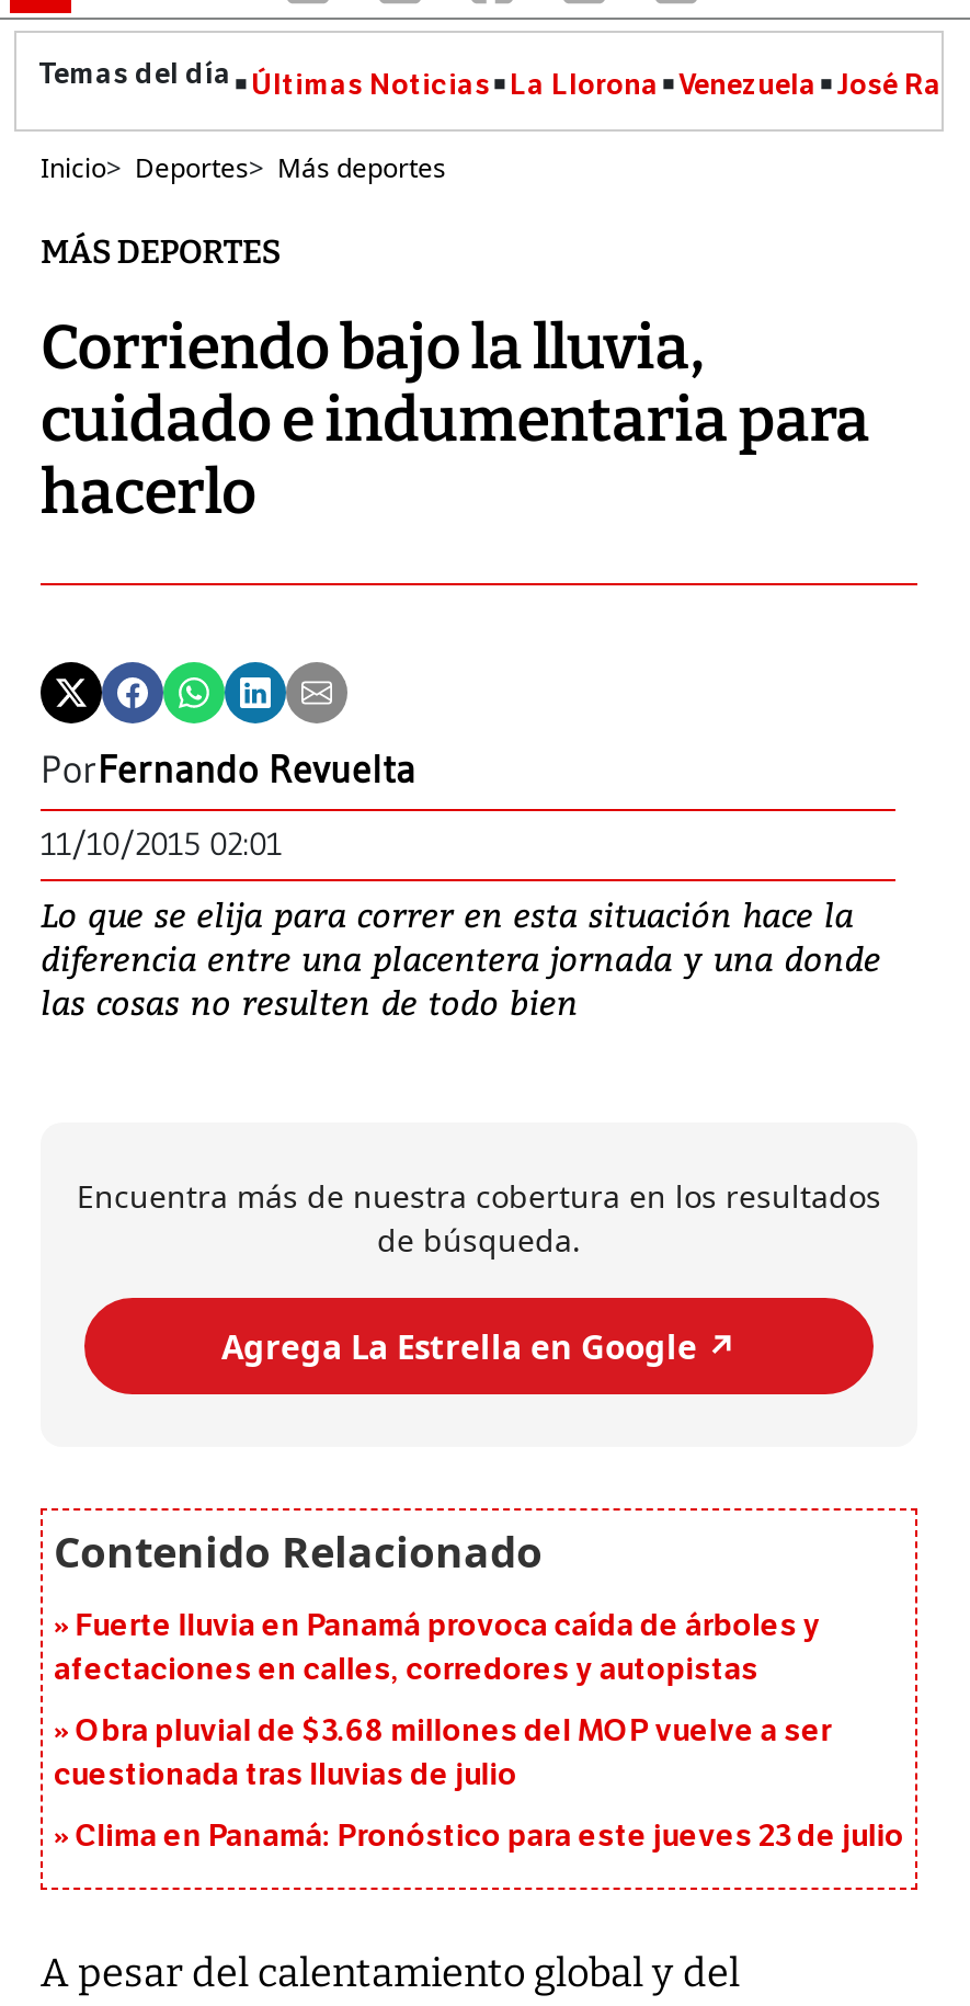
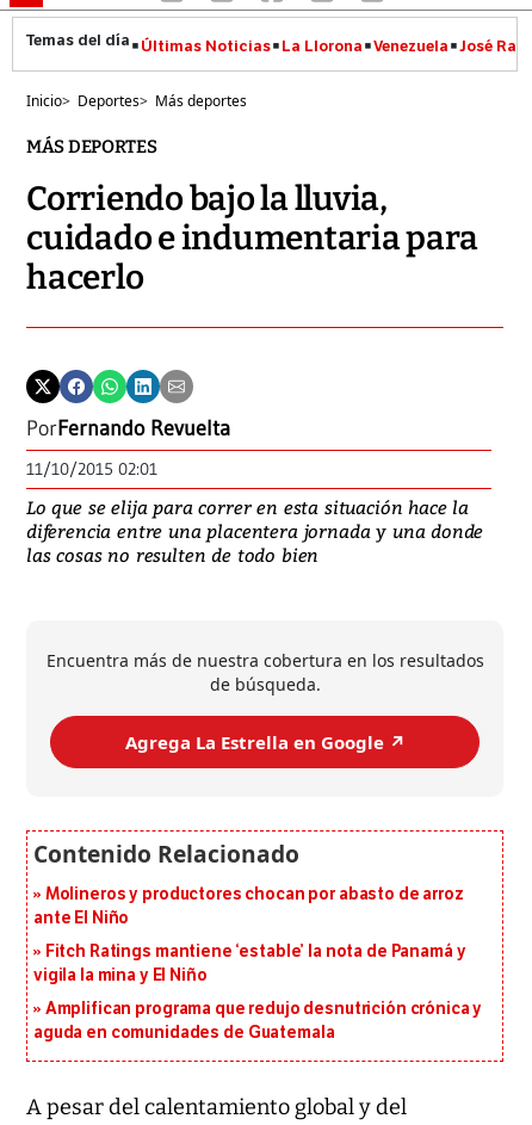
[54,1608,820,1689] Fuerte lluvia en Panamá provoca caída de árboles y | afectaciones en calles, corredores y autopistas -> [33,885,464,929] Molineros y productores chocan por abasto de arroz | ante El Niño
[54,1713,831,1794] Obra pluvial de $3.68 millones del MOP vuelve a ser | cuestionada tras lluvias de julio -> [33,942,466,986] Fitch Ratings mantiene ‘estable’ la nota de Panamá y | vigila la mina y El Niño
[75,1819,904,1856] Clima en Panamá: Pronóstico para este jueves 23 de julio -> [33,999,482,1043] Amplifican programa que redujo desnutrición crónica y | aguda en comunidades de Guatemala

